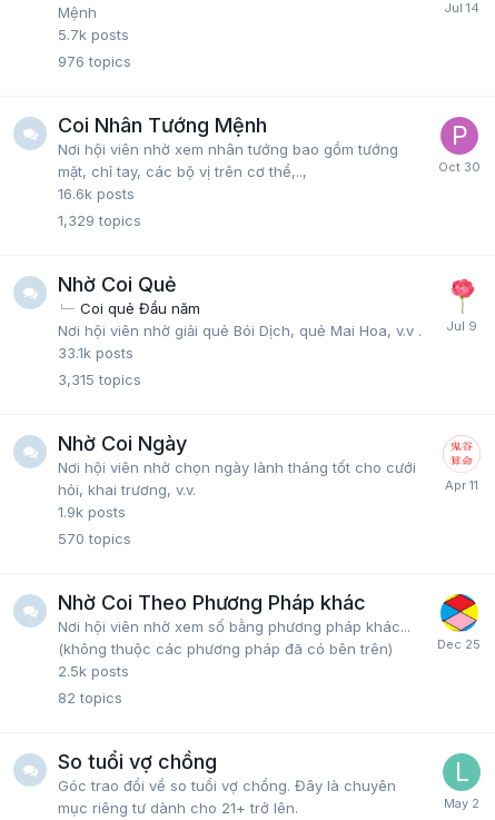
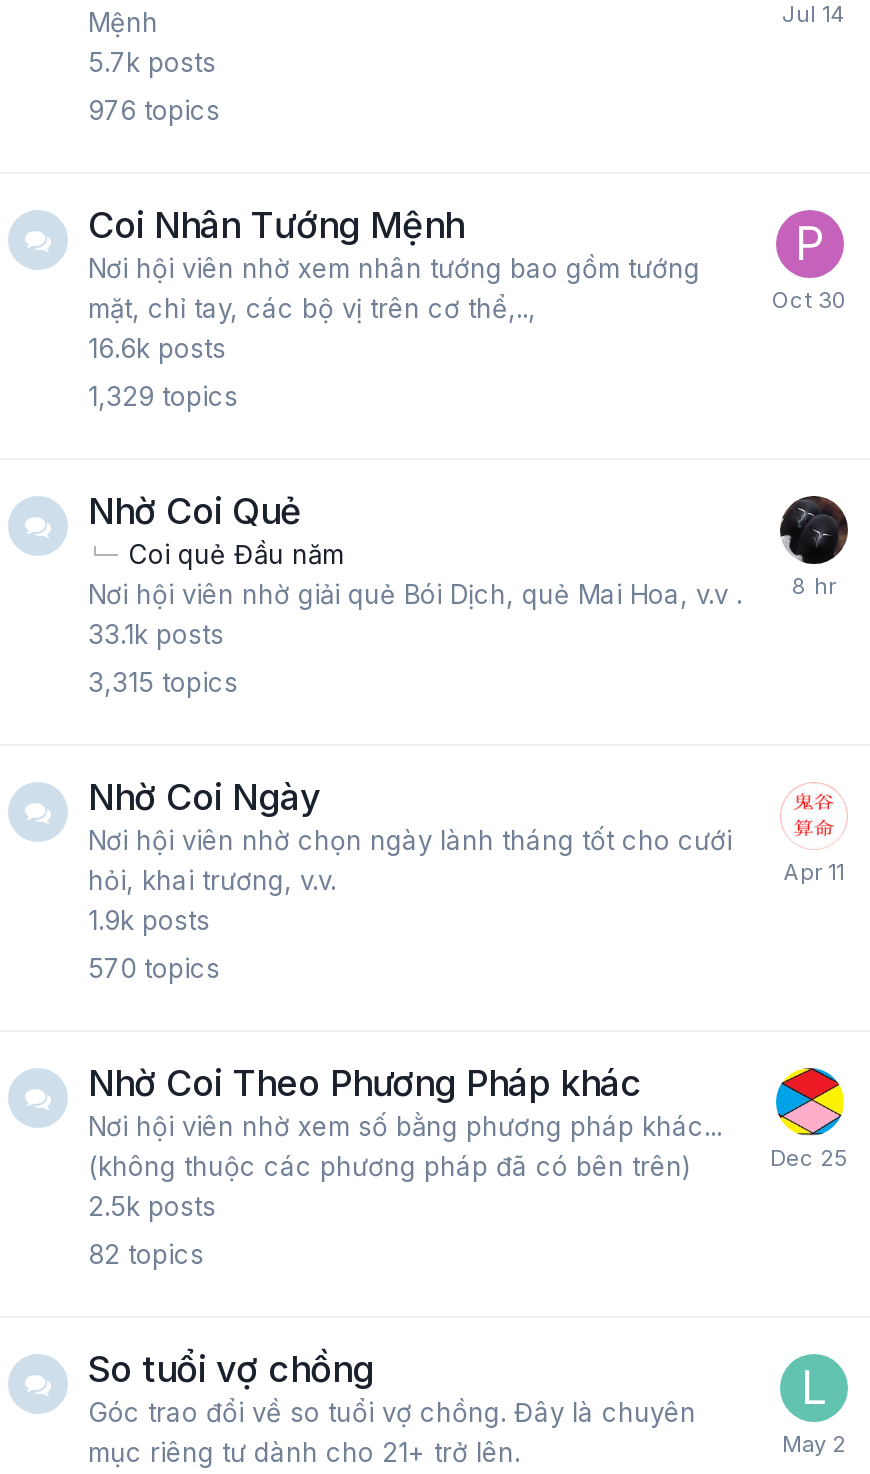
[443,276,481,332] [image] -> [778,494,850,566] [image]

